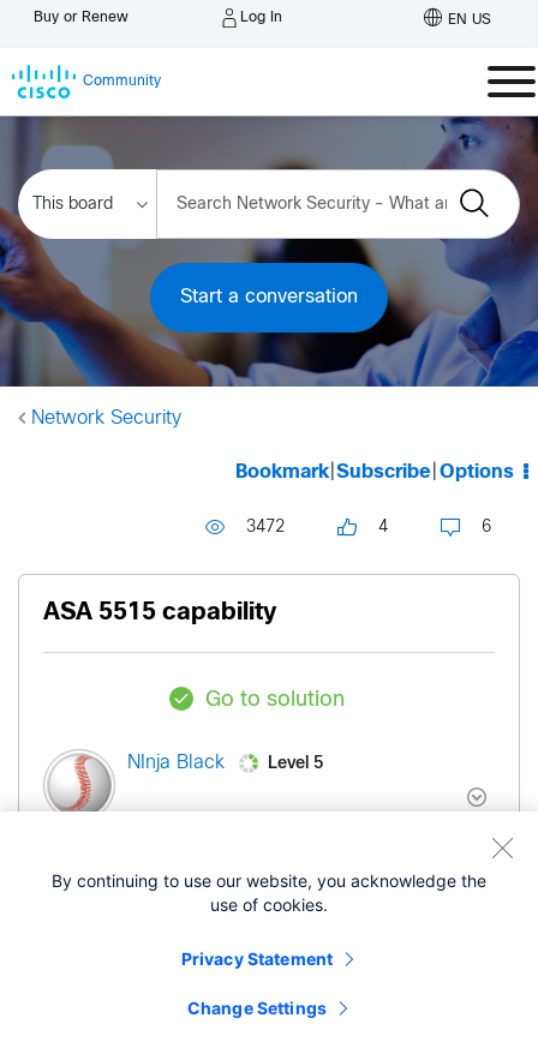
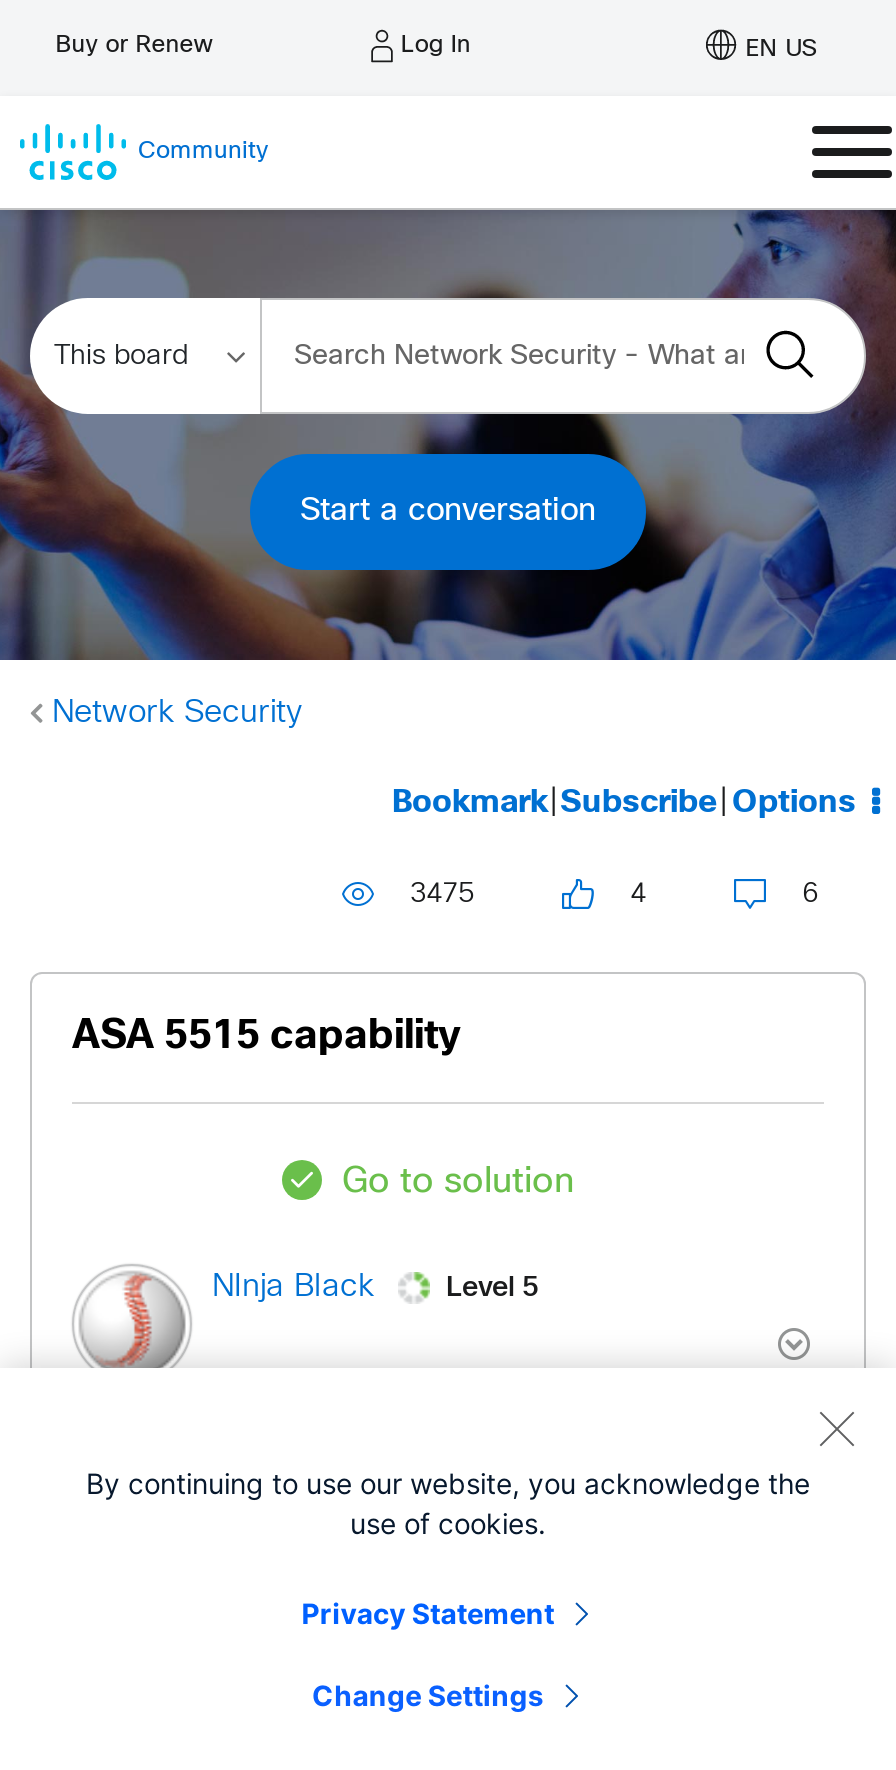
[246,520,285,535] 3472 -> [410,882,474,908] 3475

